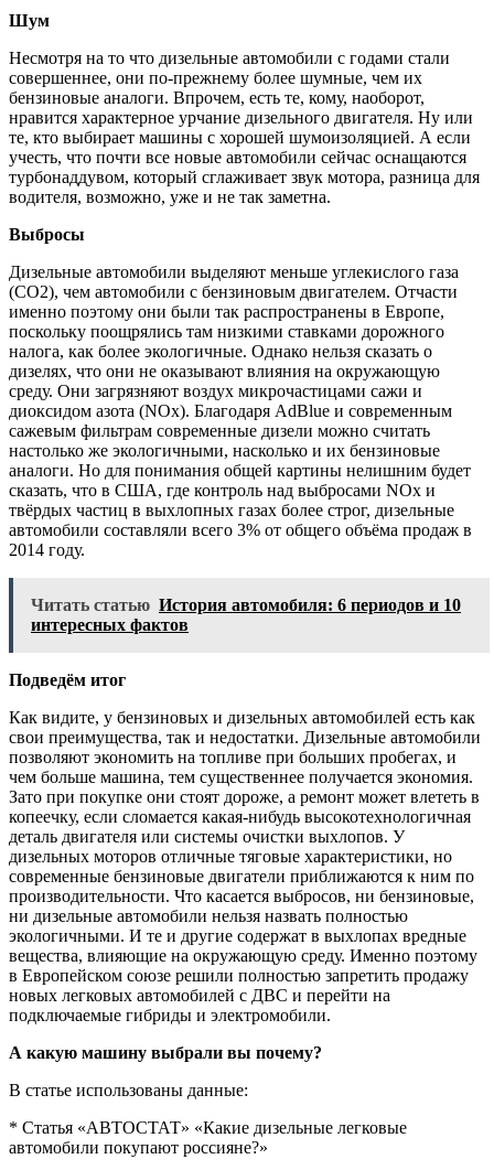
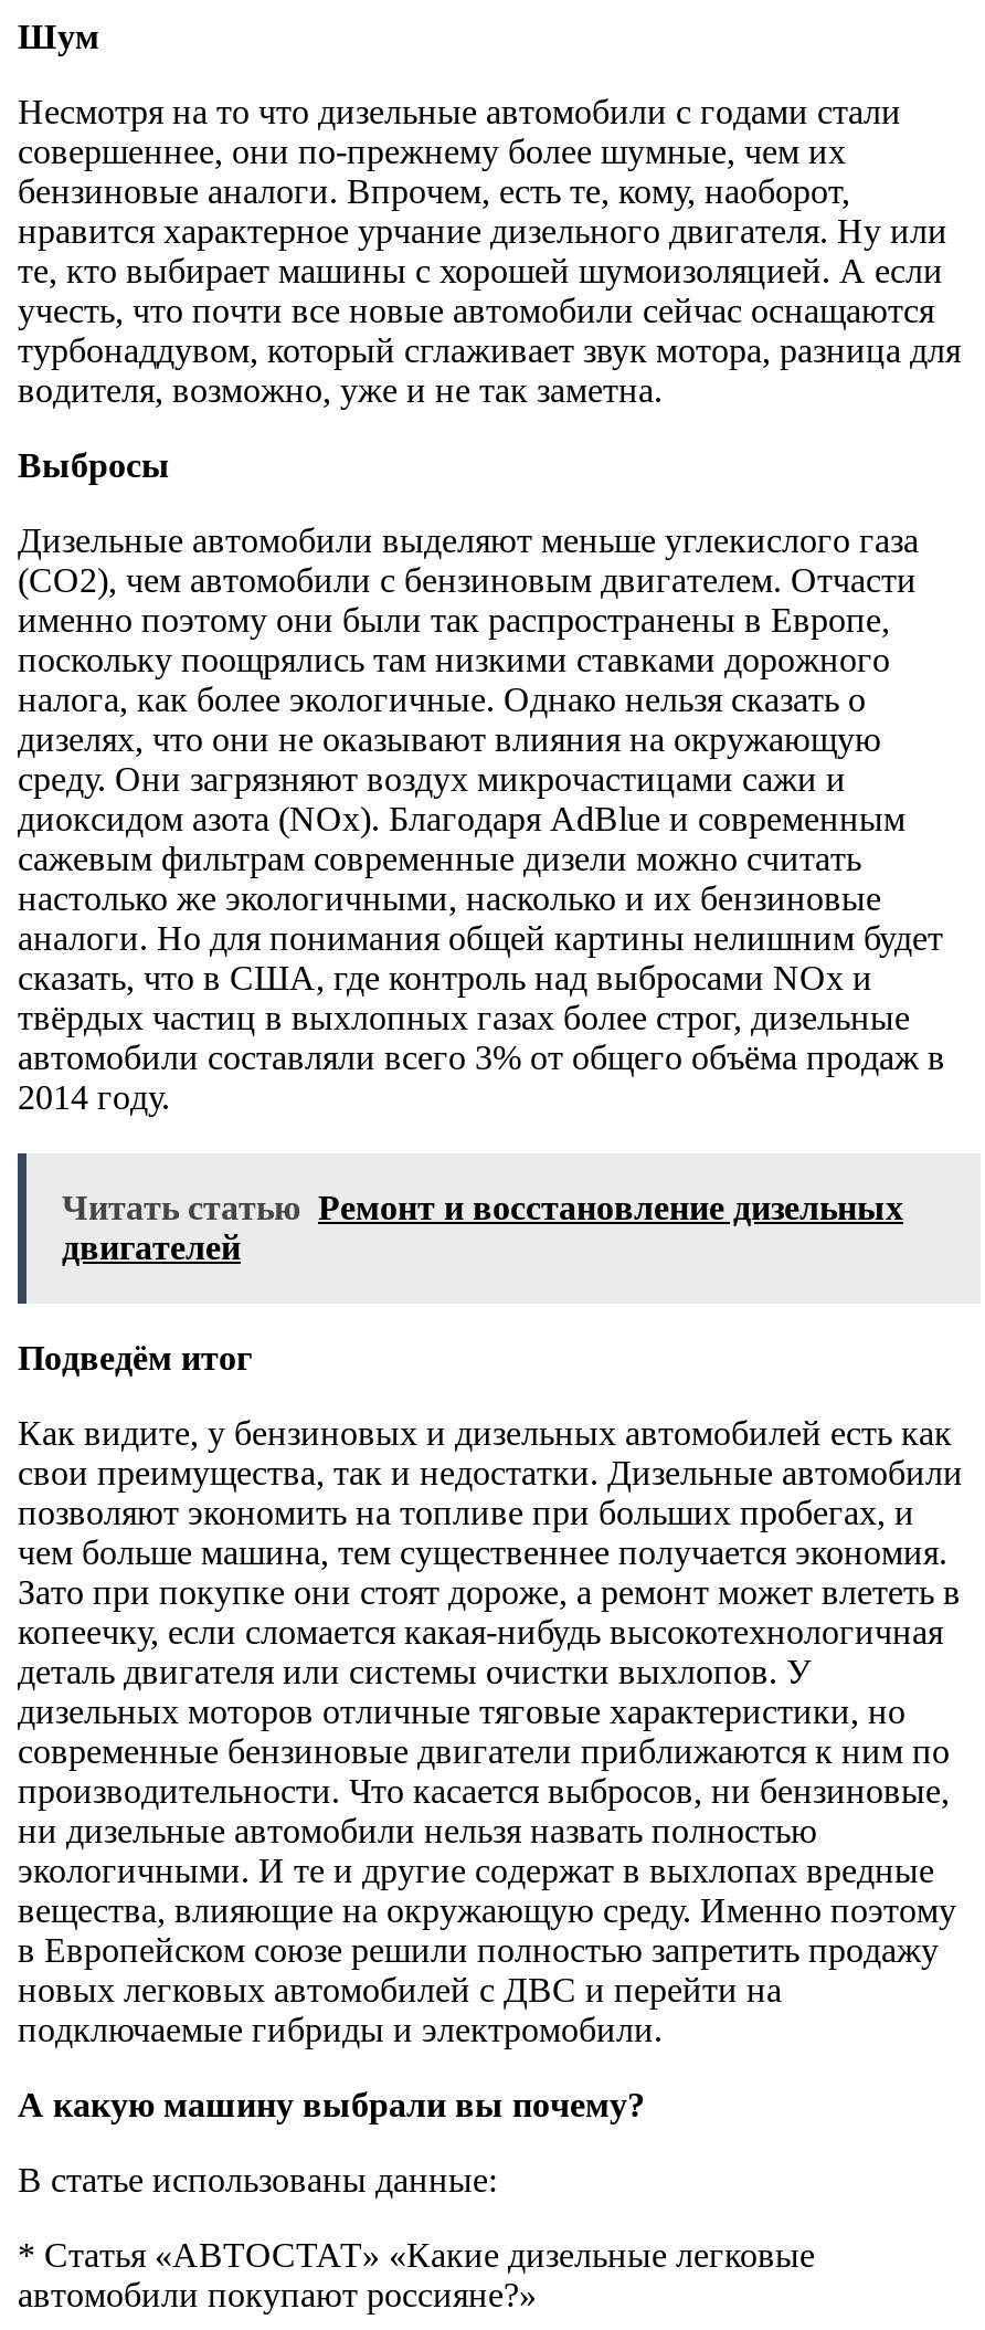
[31,595,461,634] Читать статью История автомобиля: 6 периодов и 10 | интересных фактов -> [62,1188,903,1265] Читать статью Ремонт и восстановление дизельных | двигателей

